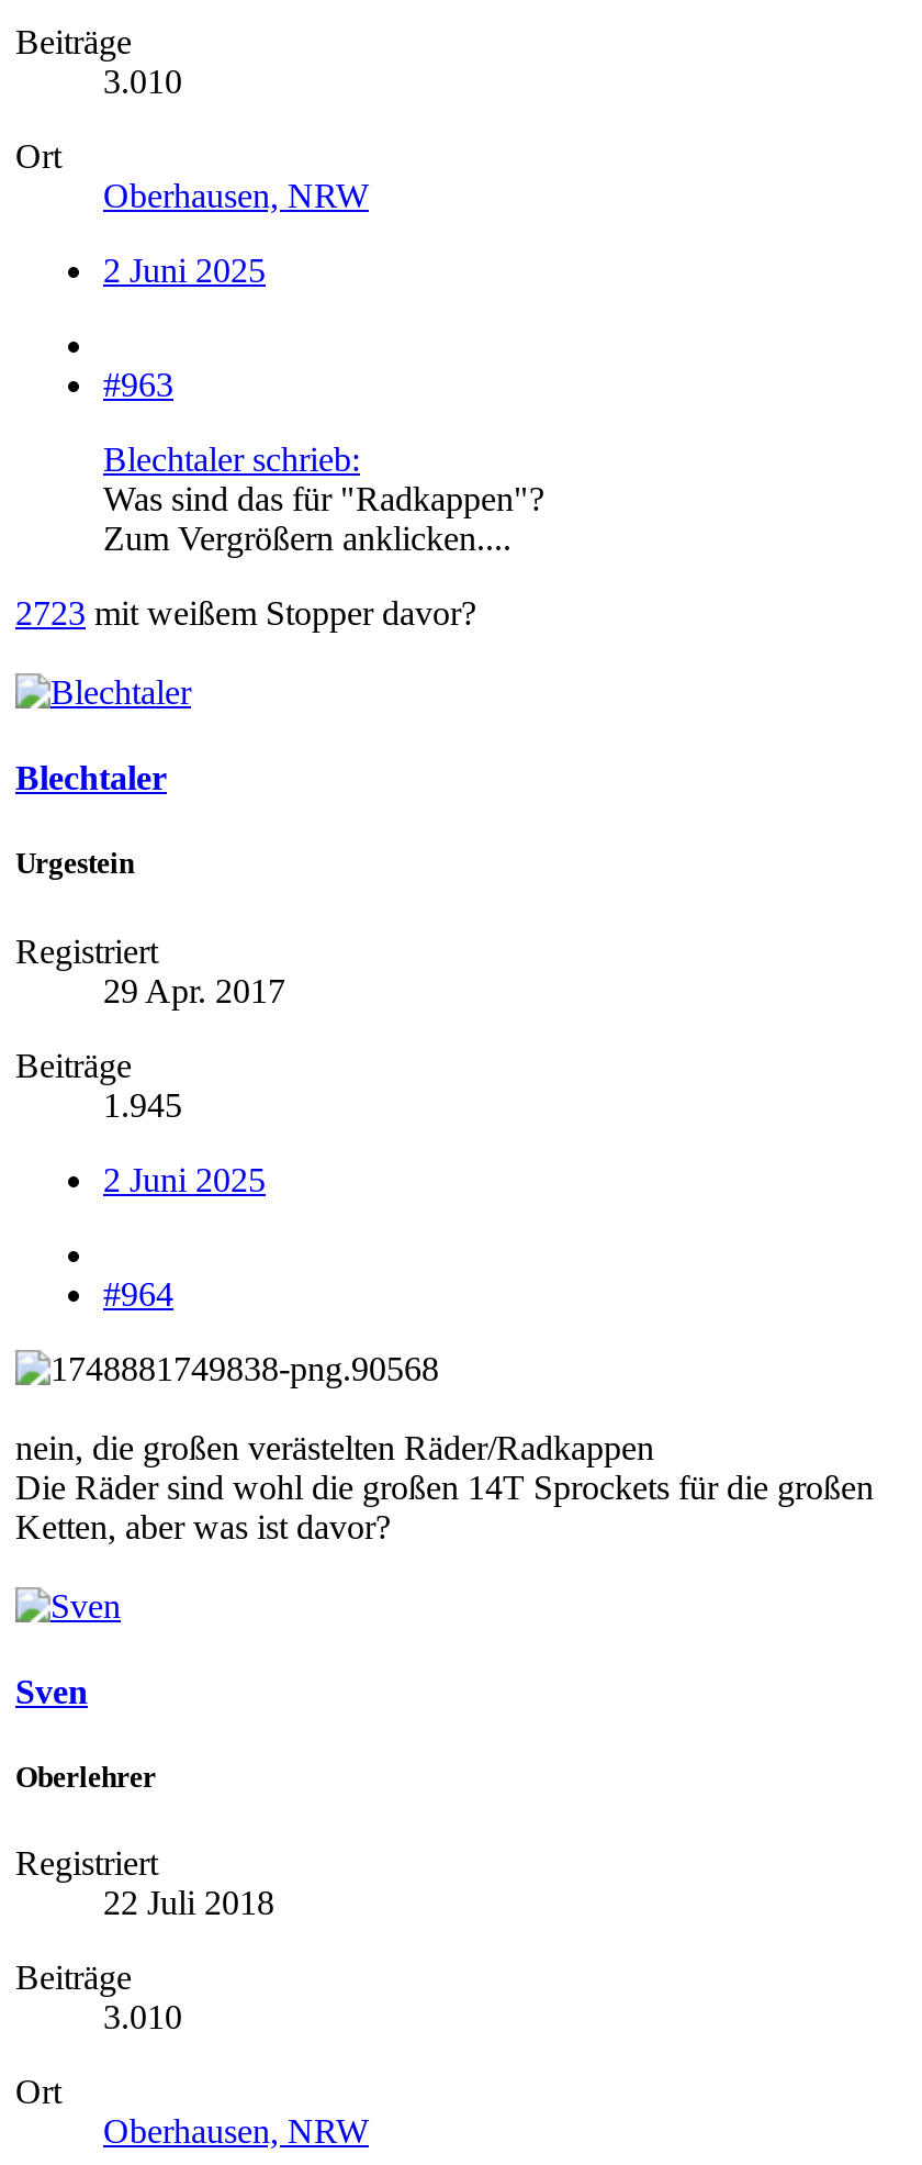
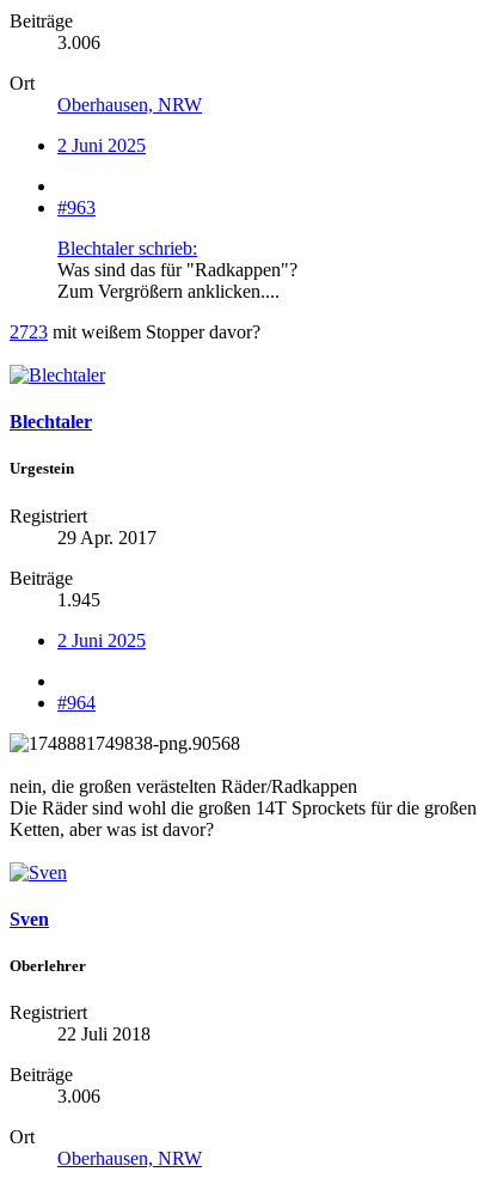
[103,63,182,100] 3.010 -> [57,32,100,53] 3.006
[103,1998,182,2036] 3.010 -> [57,1086,100,1107] 3.006

